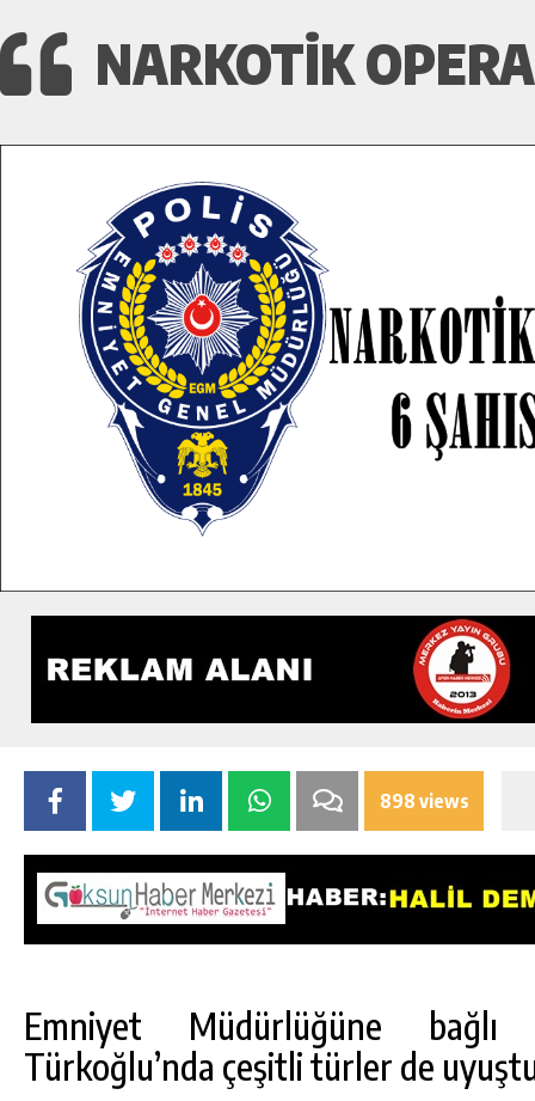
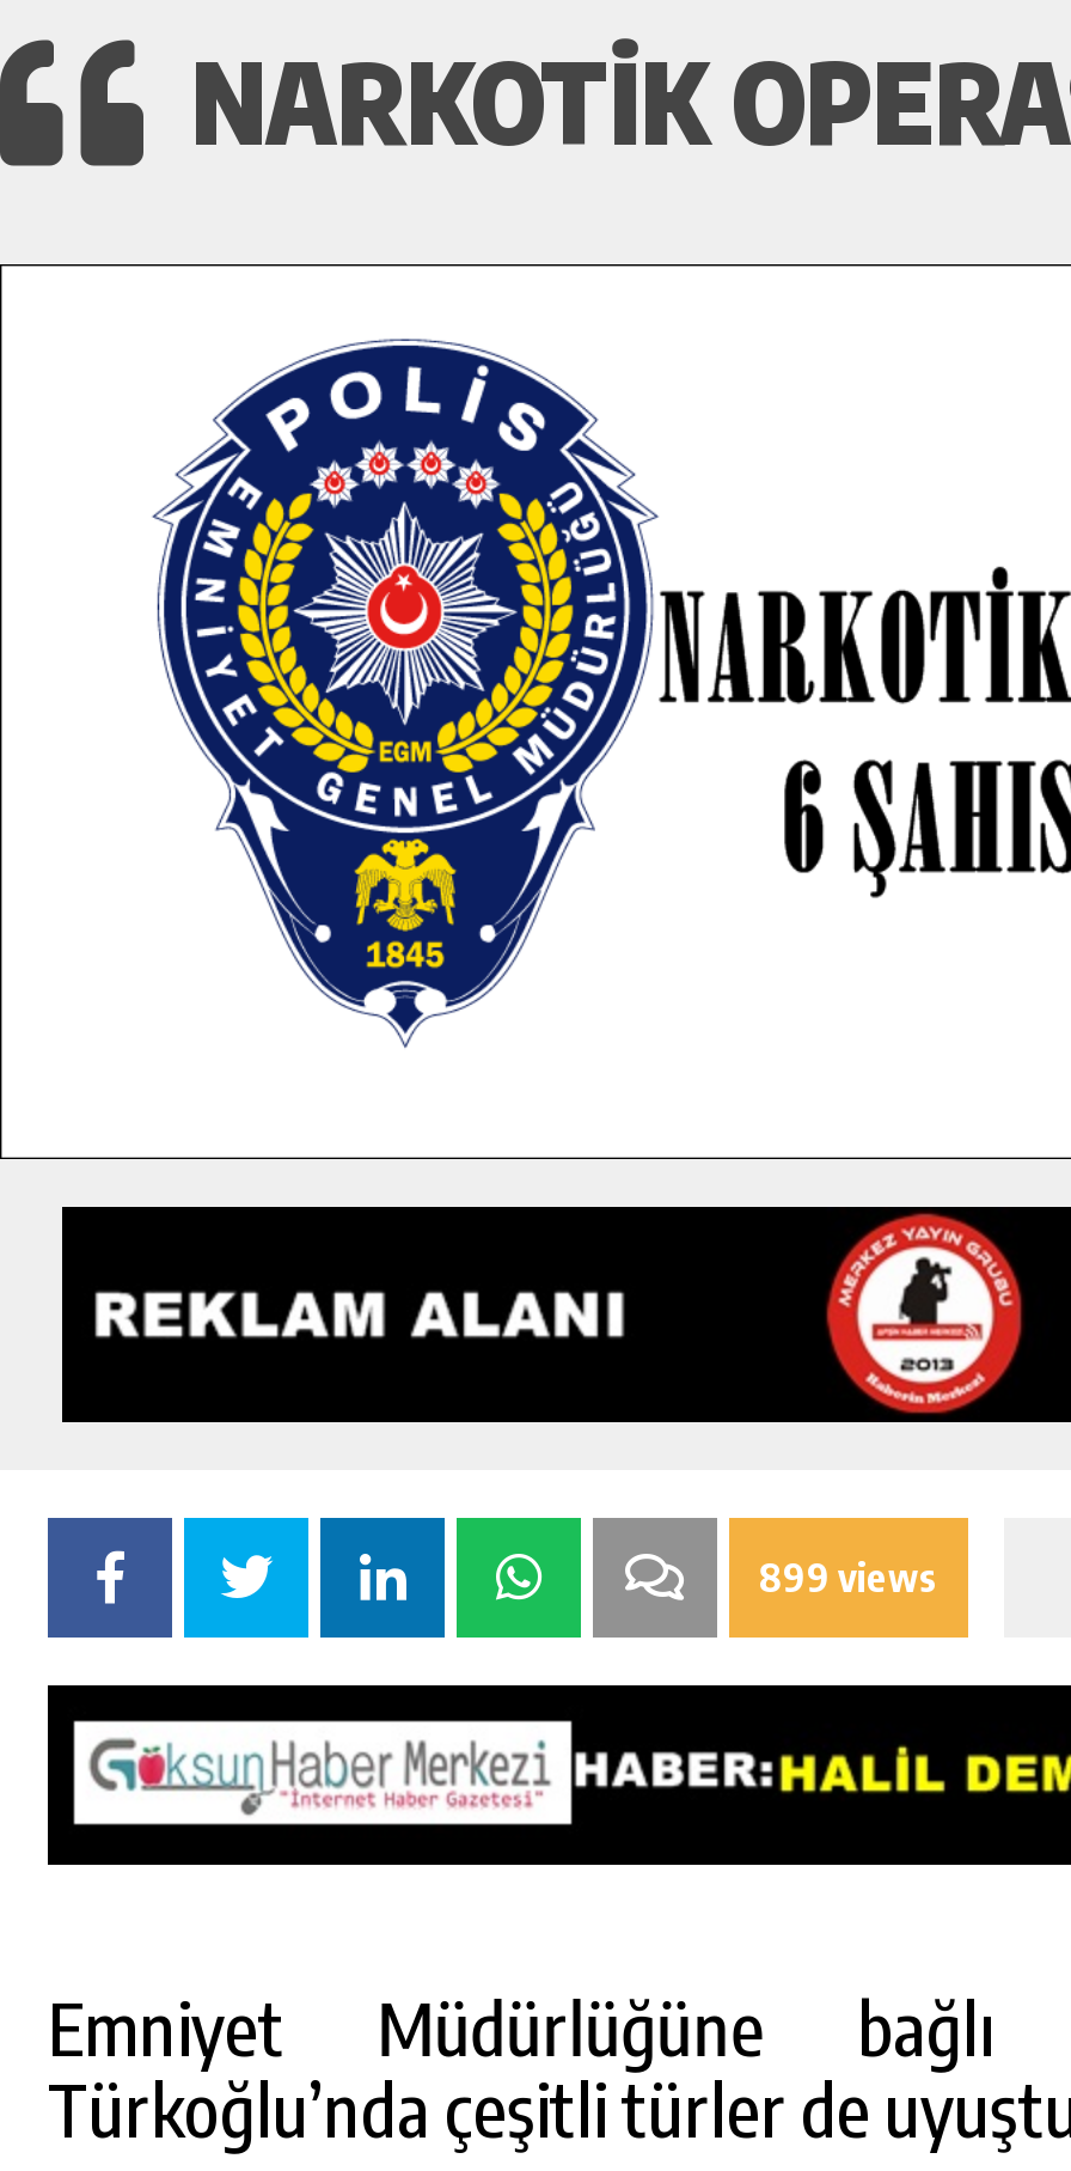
[379,789,469,813] 898 views -> [759,1554,938,1602] 899 views

